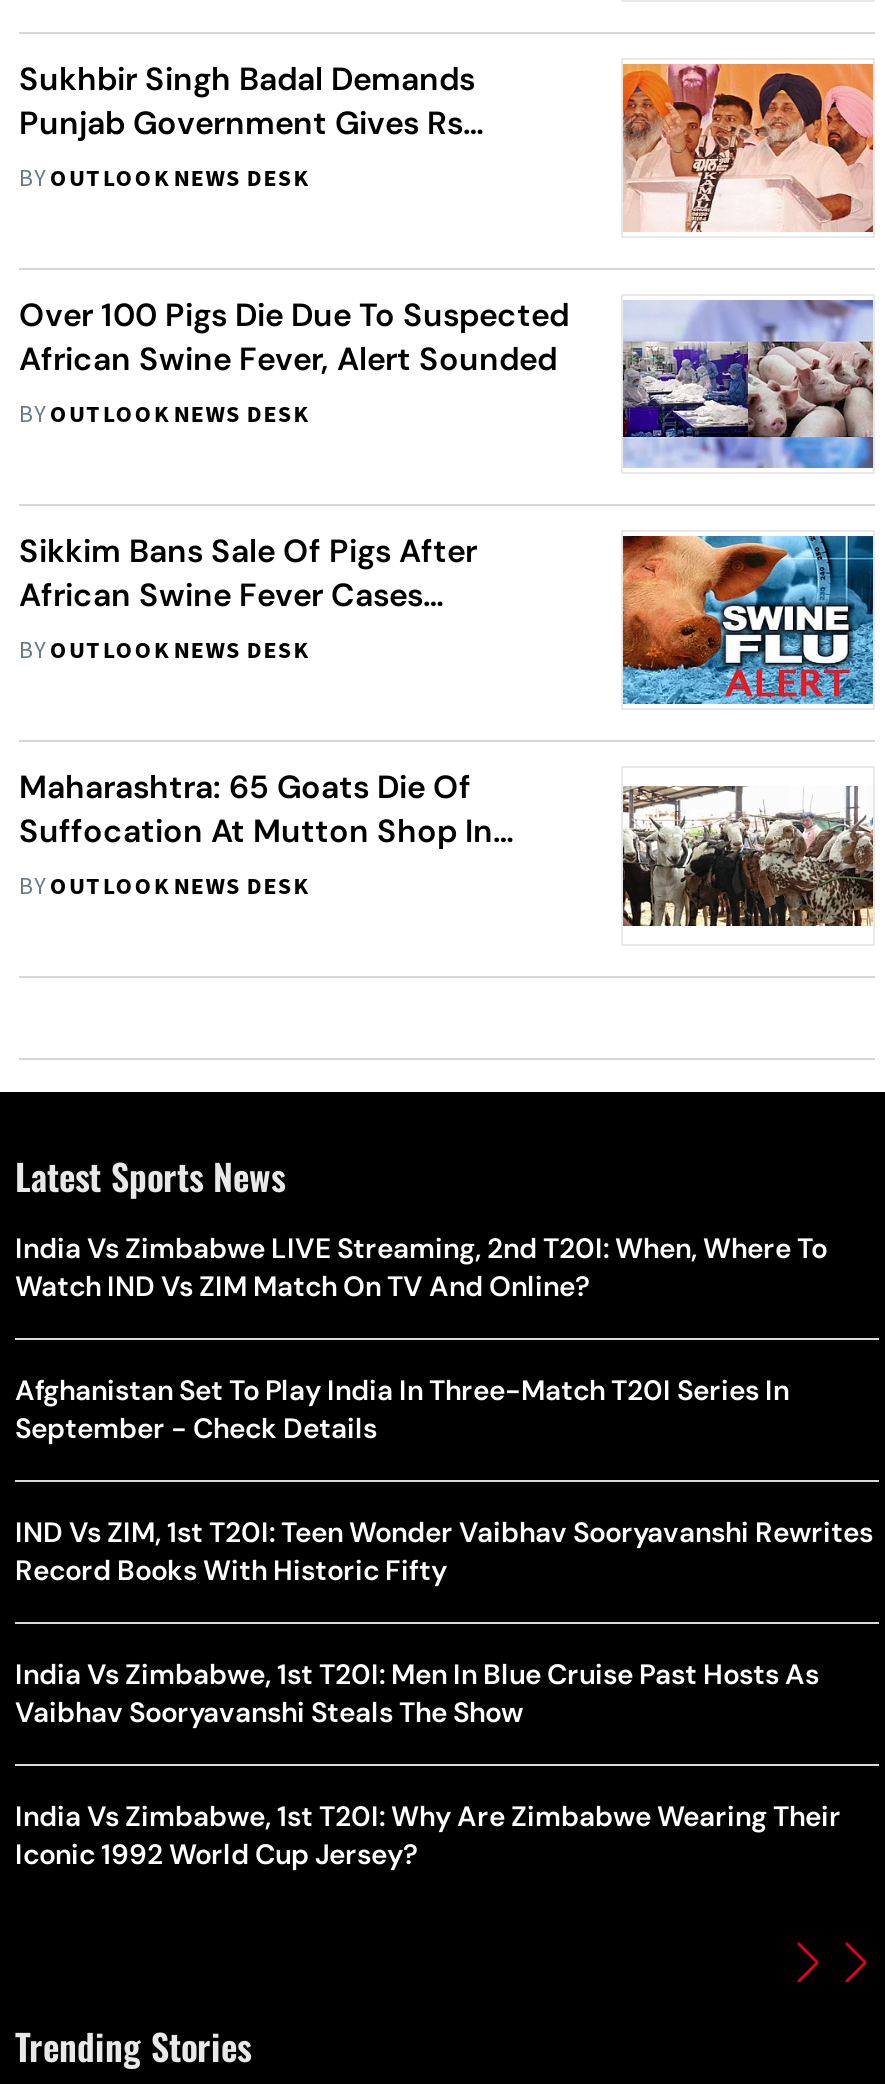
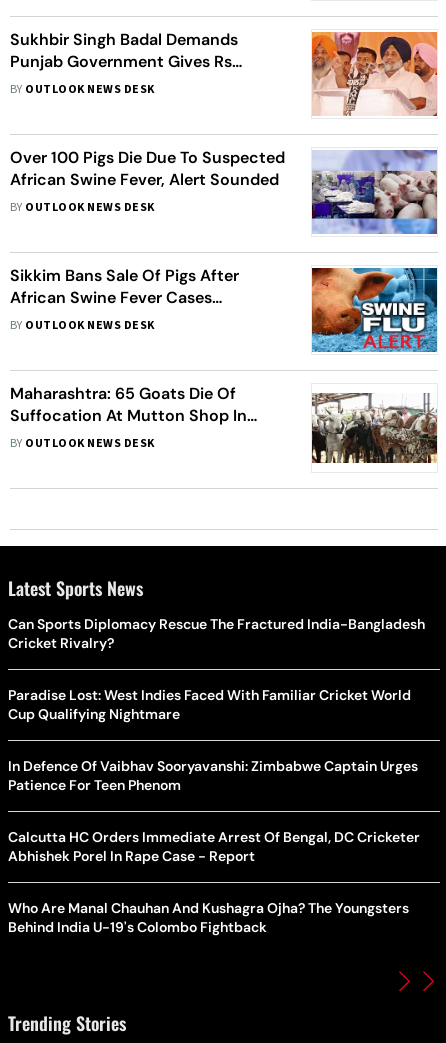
[15,1230,827,1304] India Vs Zimbabwe LIVE Streaming, 2nd T20I: When, Where To | Watch IND Vs ZIM Match On TV And Online? -> [8,615,425,652] Can Sports Diplomacy Rescue The Fractured India-Bangladesh | Cricket Rivalry?
[15,1372,789,1446] Afghanistan Set To Play India In Three-Match T20I Series In | September - Check Details -> [8,686,411,723] Paradise Lost: West Indies Faced With Familiar Cricket World | Cup Qualifying Nightmare
[15,1514,873,1588] IND Vs ZIM, 1st T20I: Teen Wonder Vaibhav Sooryavanshi Rewrites | Record Books With Historic Fifty -> [8,757,418,794] In Defence Of Vaibhav Sooryavanshi: Zimbabwe Captain Urges | Patience For Teen Phenom
[15,1656,819,1730] India Vs Zimbabwe, 1st T20I: Men In Blue Cruise Past Hosts As | Vaibhav Sooryavanshi Steals The Show -> [8,828,420,865] Calcutta HC Orders Immediate Arrest Of Bengal, DC Cricketer | Abhishek Porel In Rape Case - Report
[15,1798,841,1872] India Vs Zimbabwe, 1st T20I: Why Are Zimbabwe Wearing Their | Iconic 1992 World Cup Jersey? -> [8,899,409,936] Who Are Manal Chauhan And Kushagra Ojha? The Youngsters | Behind India U-19's Colombo Fightback

